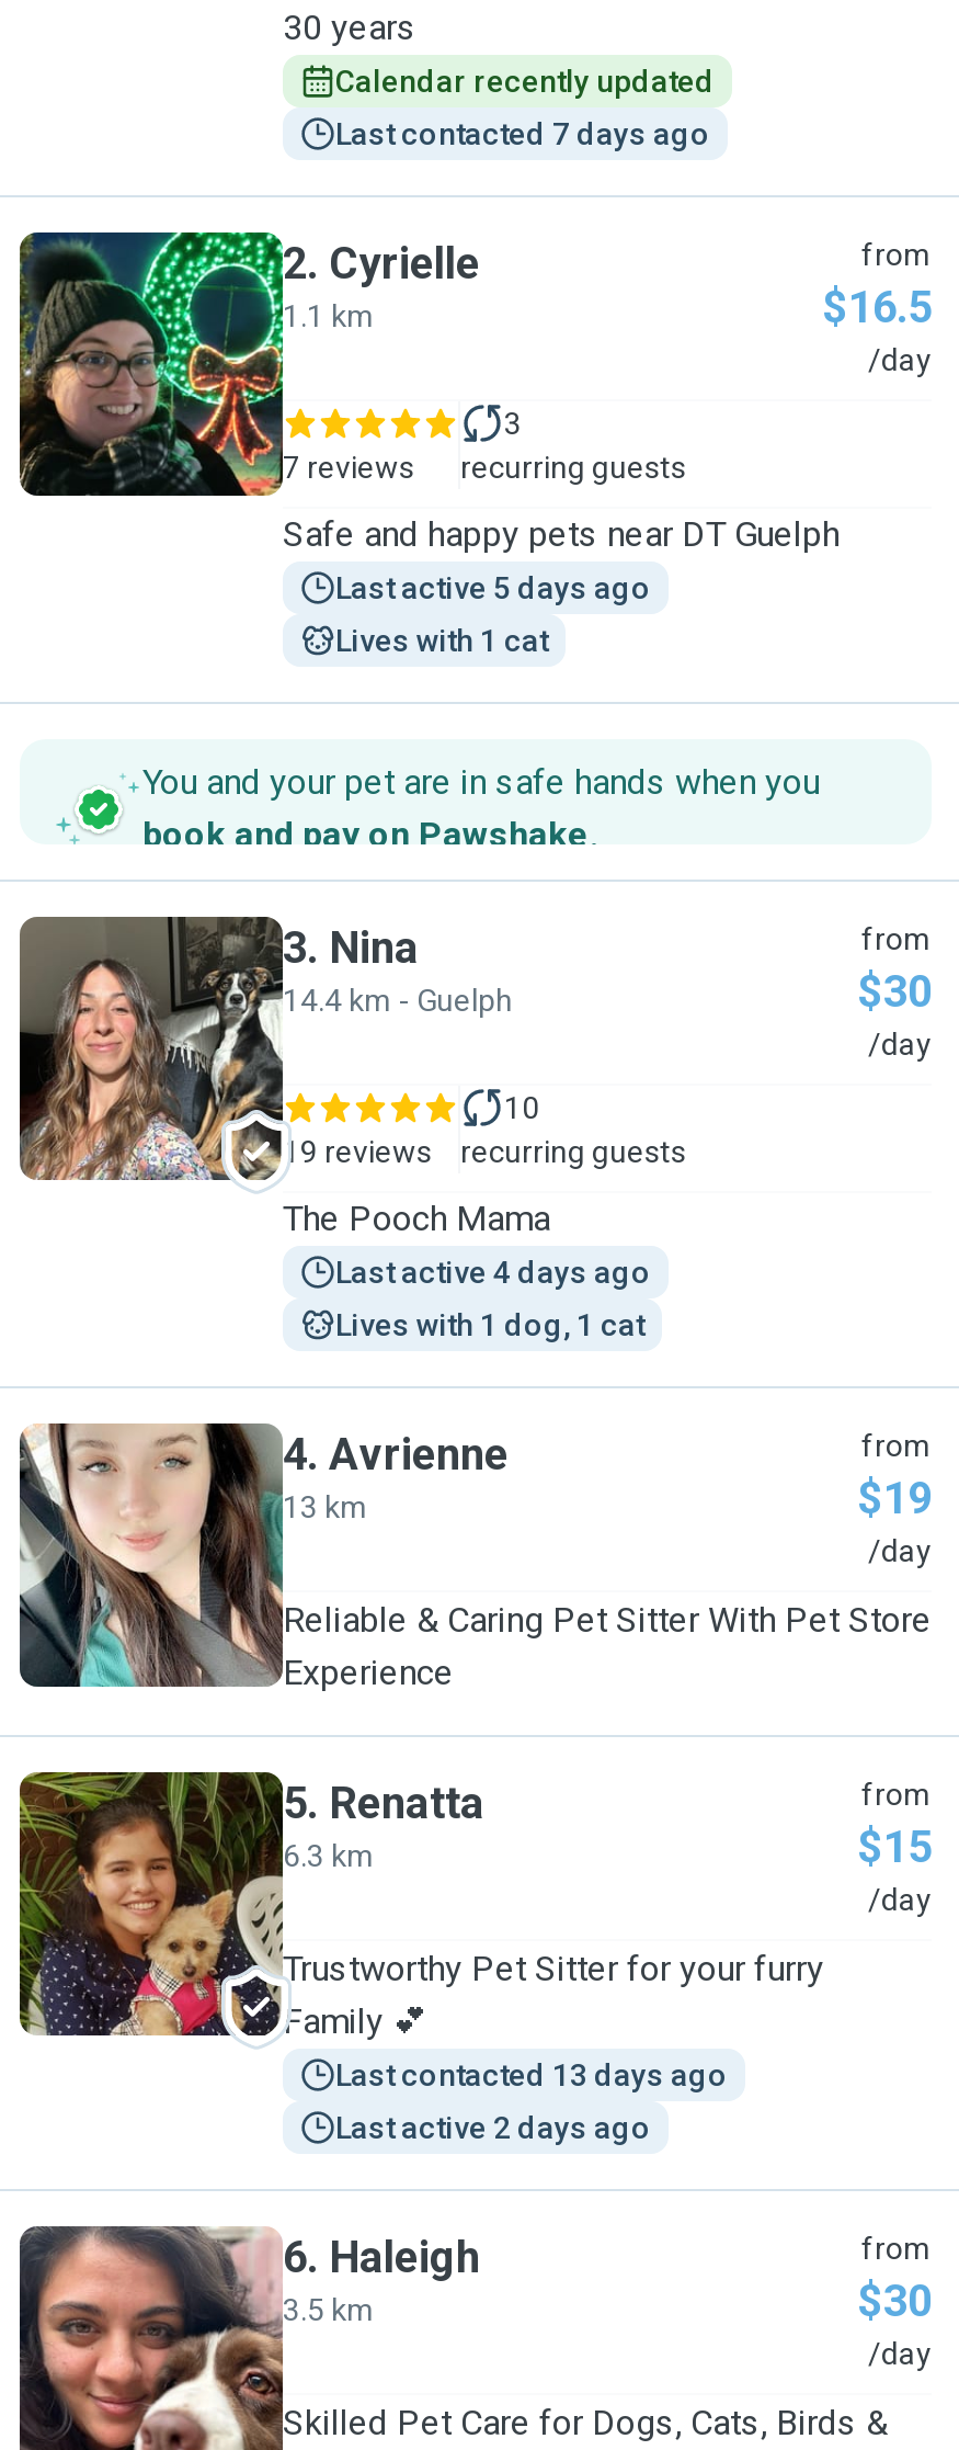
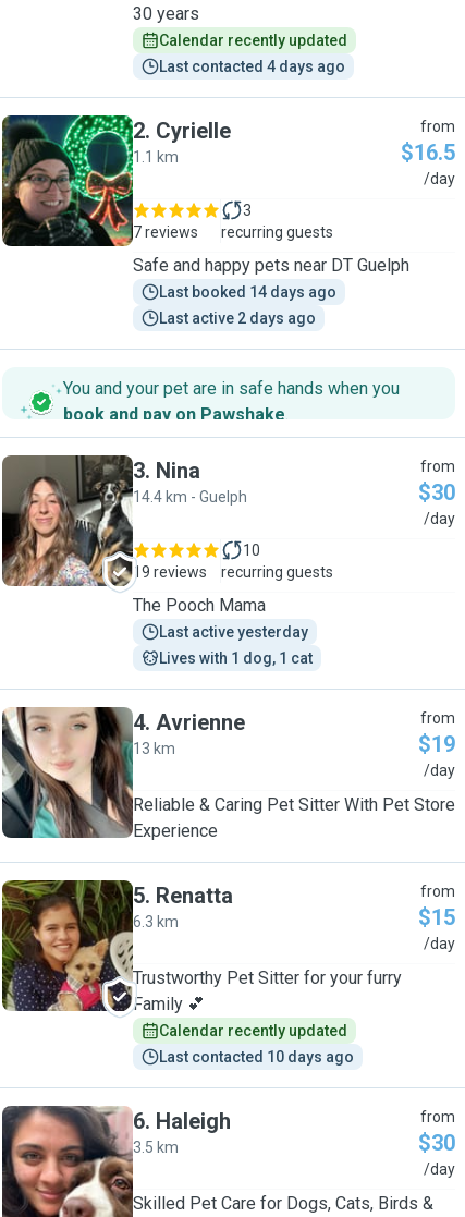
[335,116,710,151] Last contacted 7 days ago -> [159,58,345,75] Last contacted 4 days ago
[335,570,651,605] Last active 5 days ago -> [159,283,336,301] Last booked 14 days ago
[335,623,548,658] Lives with 1 cat -> none
[335,1255,651,1290] Last active 4 days ago -> [159,623,308,641] Last active yesterday
none -> [159,1048,354,1066] Last contacted 10 days ago
[335,2057,728,2092] Last contacted 13 days ago -> [159,1022,347,1039] Calendar recently updated
moved [335,2110,651,2145] -> [159,309,316,327]: Last active 2 days ago

